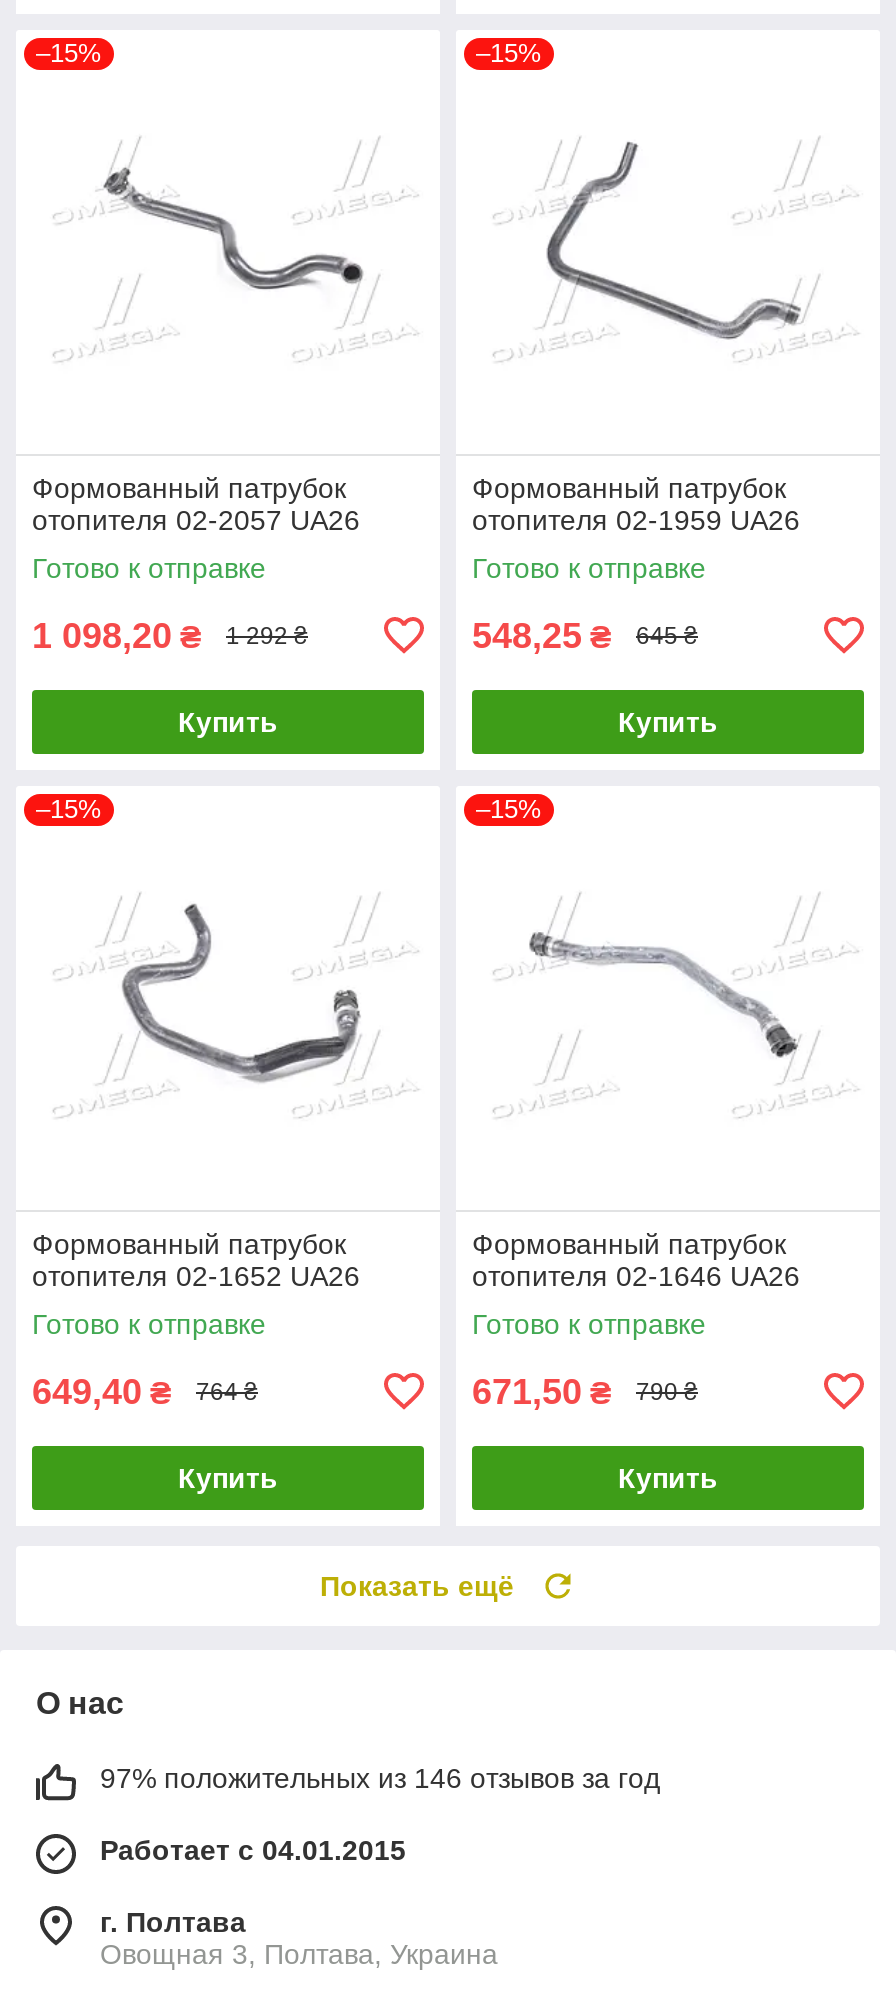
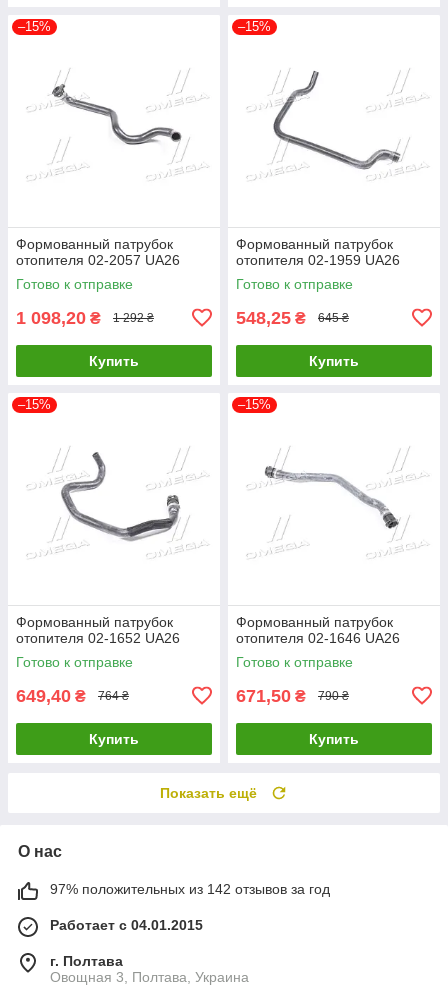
[100,1762,660,1794] 97% положительных из 146 отзывов за год -> [50,881,330,897] 97% положительных из 142 отзывов за год

